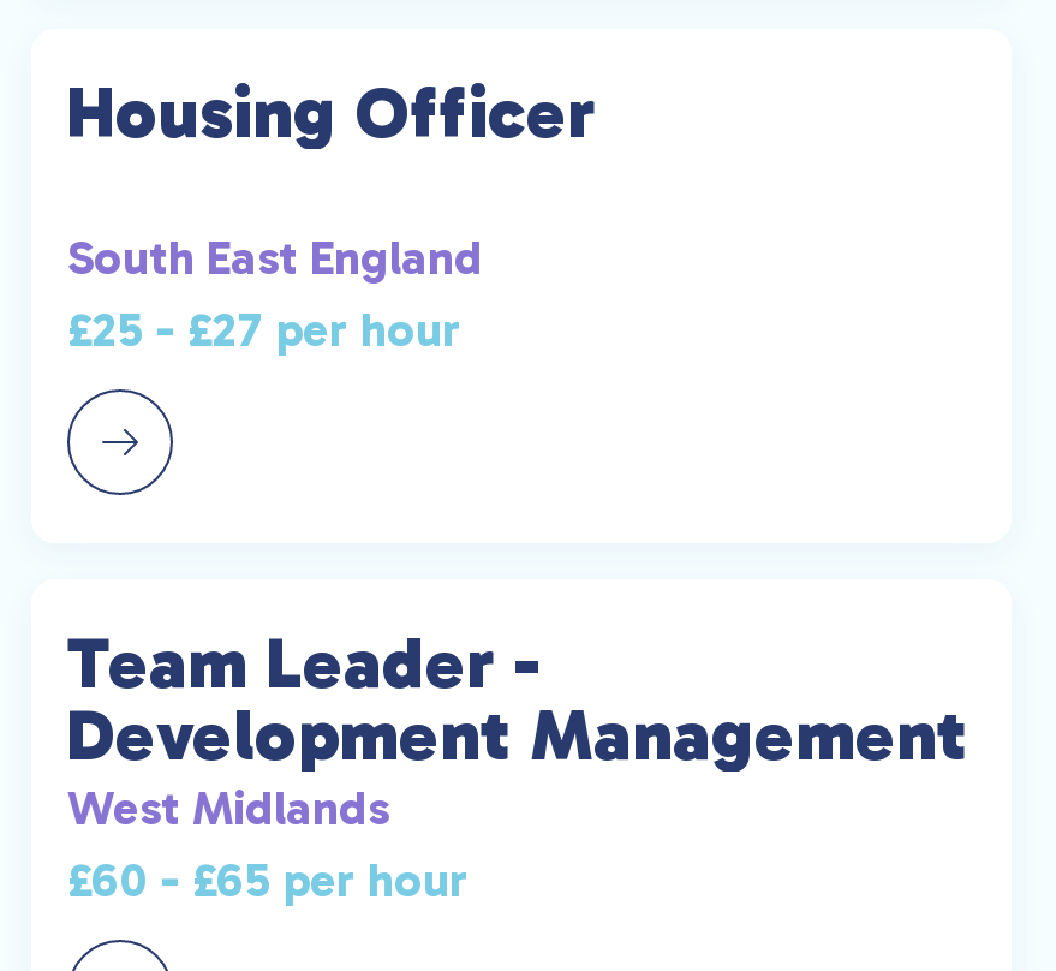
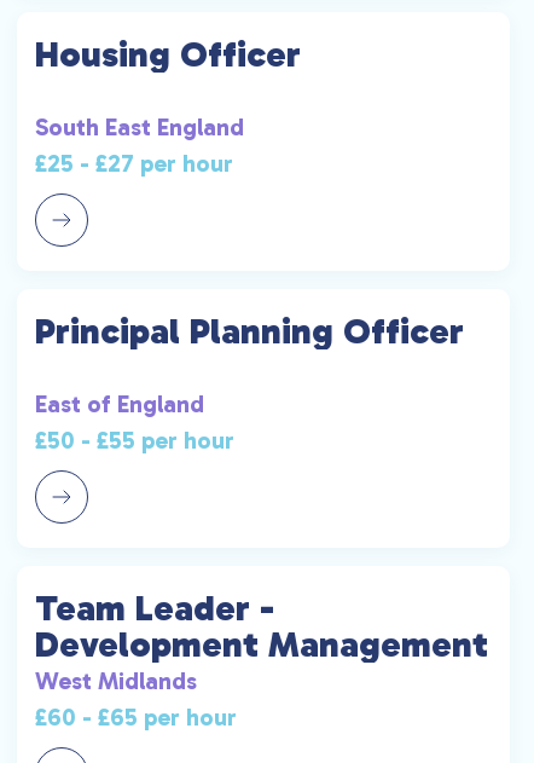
none -> [35,310,464,455] Principal Planning Officer | East of England | £50 - £55 per hour

